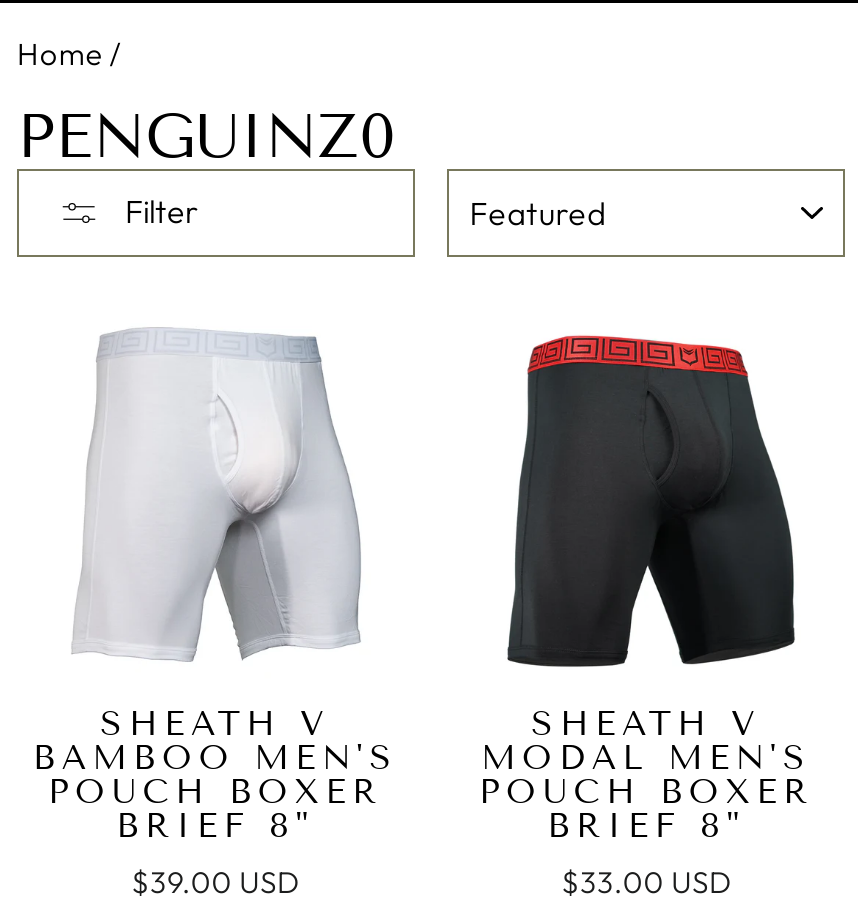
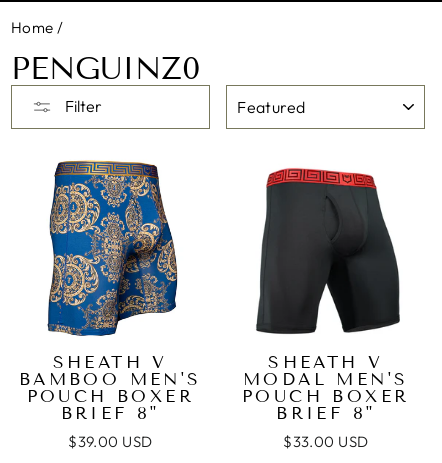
[73,321,361,671] [image] -> [40,160,182,337] [image]

